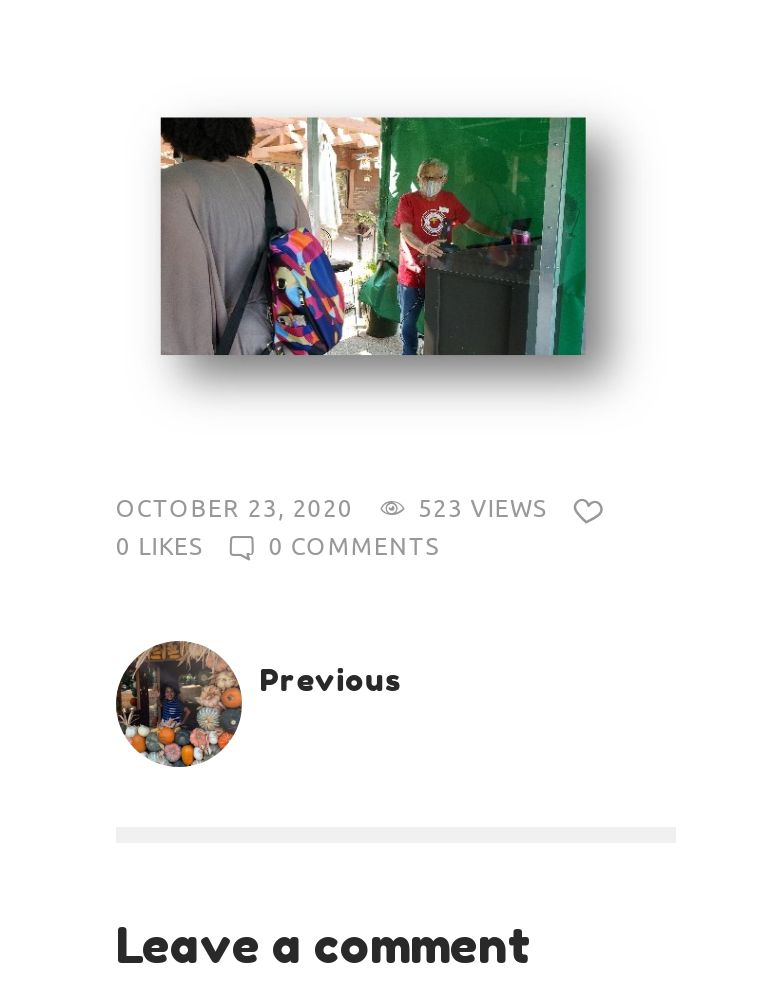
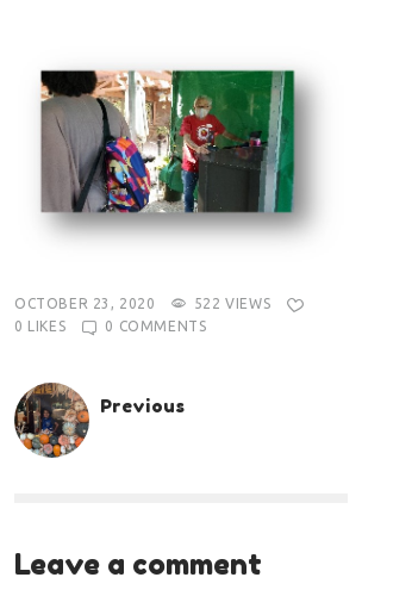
[418,495,546,521] 523 VIEWS -> [194,295,271,311] 522 VIEWS

